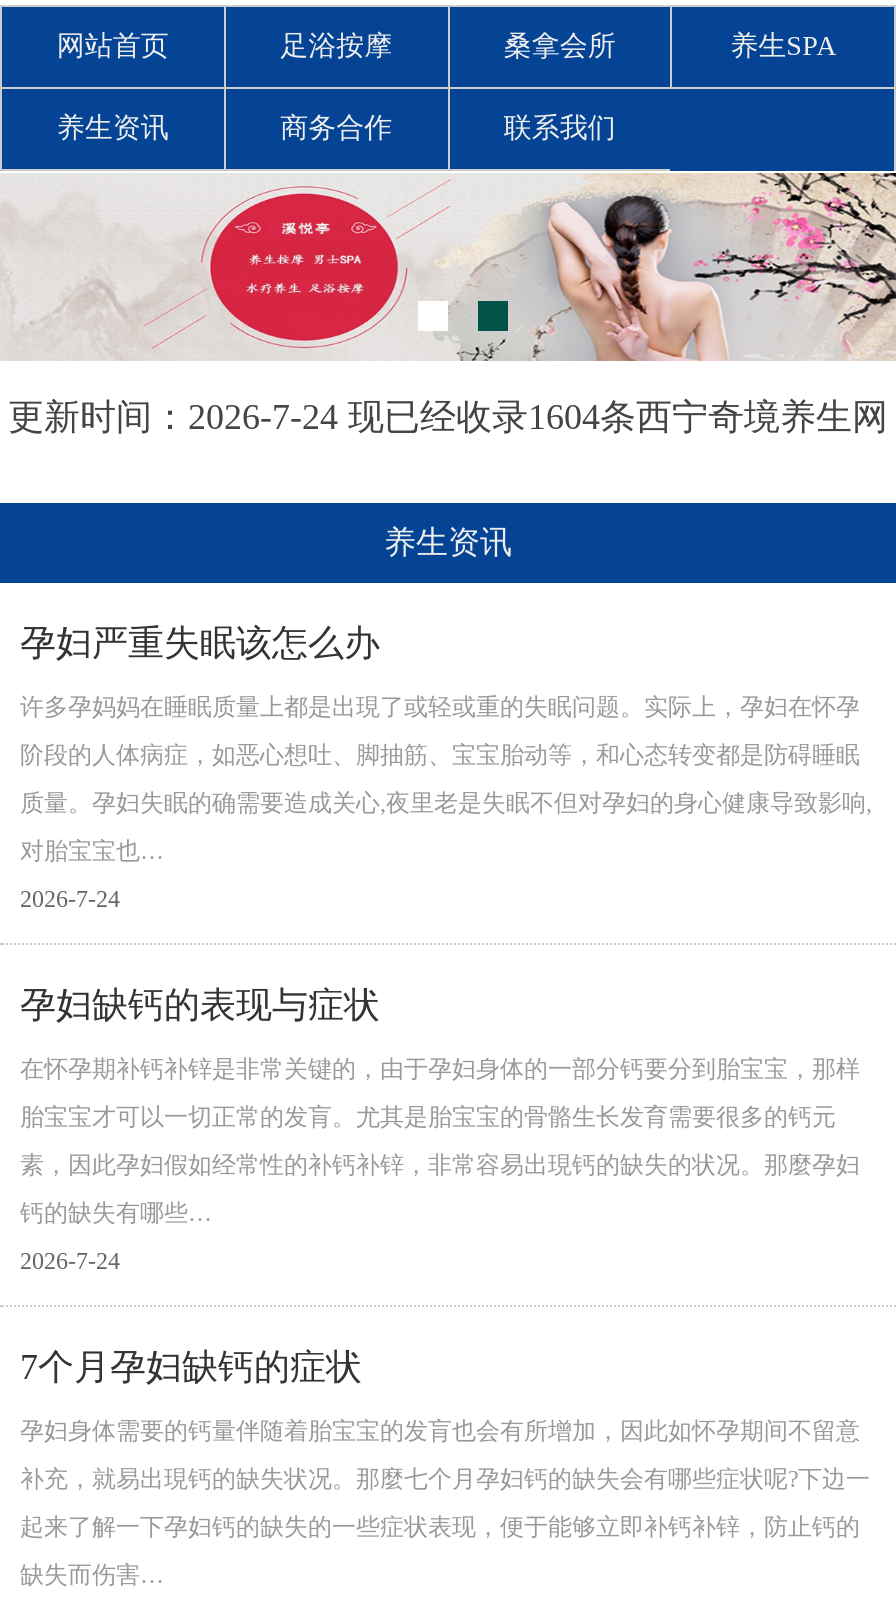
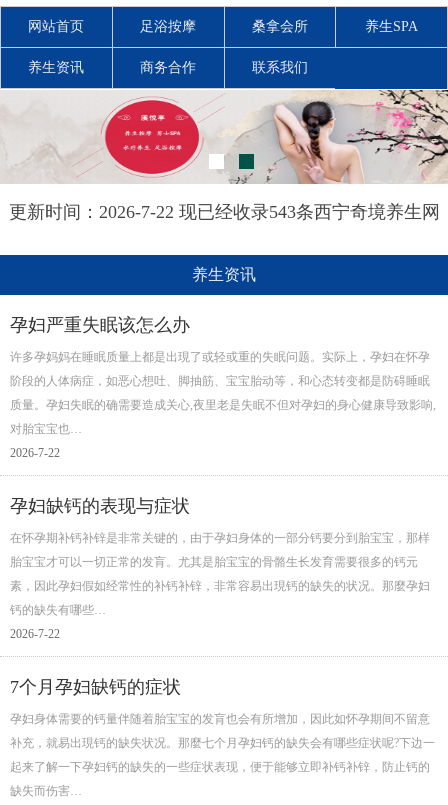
[8,397,888,437] 更新时间：2026-7-24 现已经收录1604条西宁奇境养生网 -> [8,202,439,222] 更新时间：2026-7-22 现已经收录543条西宁奇境养生网
[20,885,120,913] 2026-7-24 -> [10,446,60,460] 2026-7-22
[20,1247,120,1275] 2026-7-24 -> [10,627,60,641] 2026-7-22

